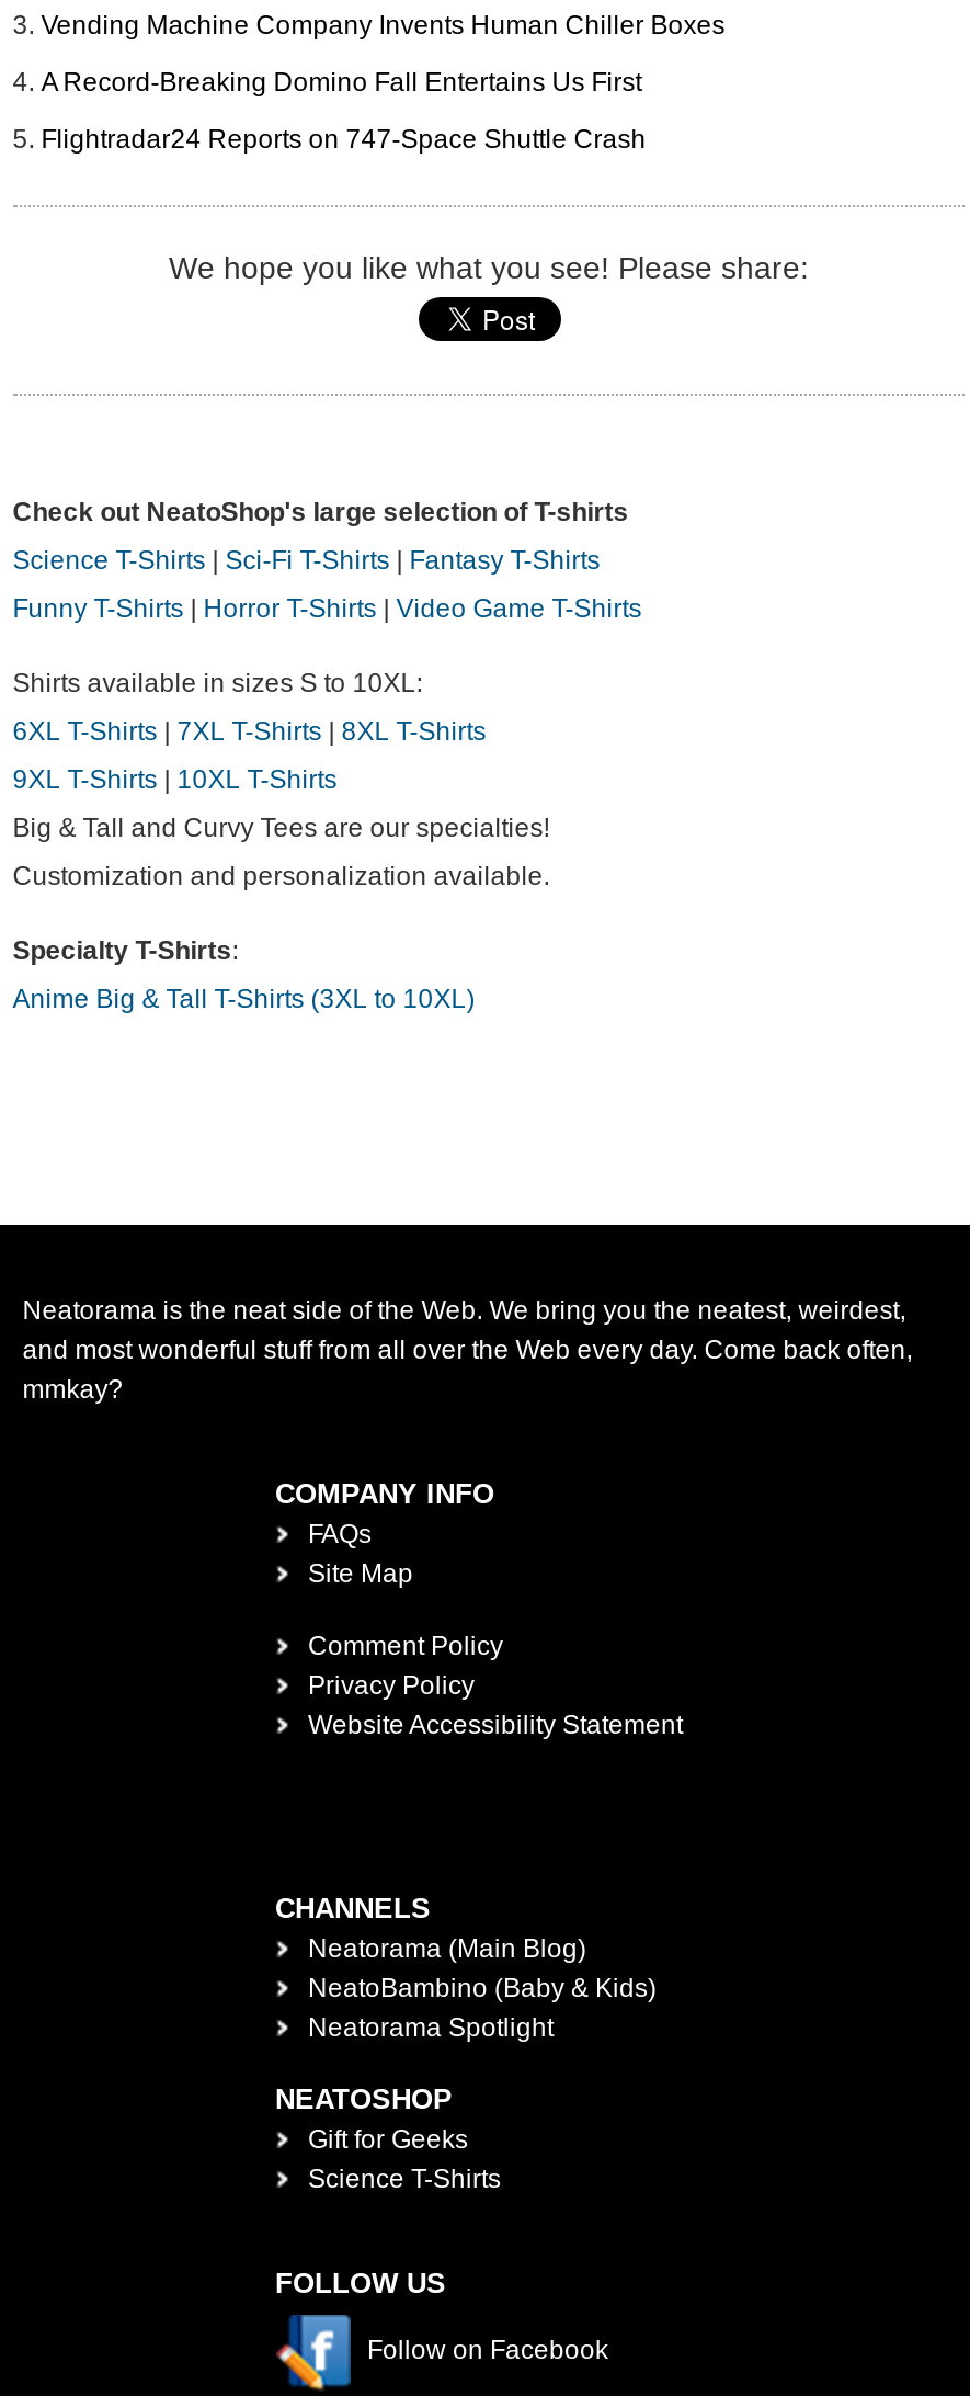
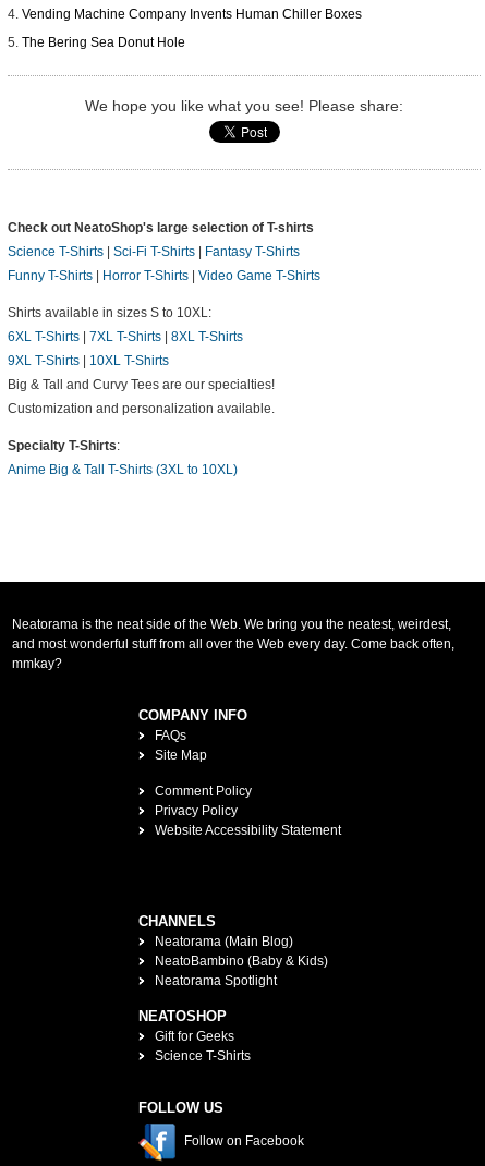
[41,68,646,156] A Record-Breaking Domino Fall Entertains Us First | Flightradar24 Reports on 747-Space Shuttle Crash -> [21,35,185,51] The Bering Sea Donut Hole

